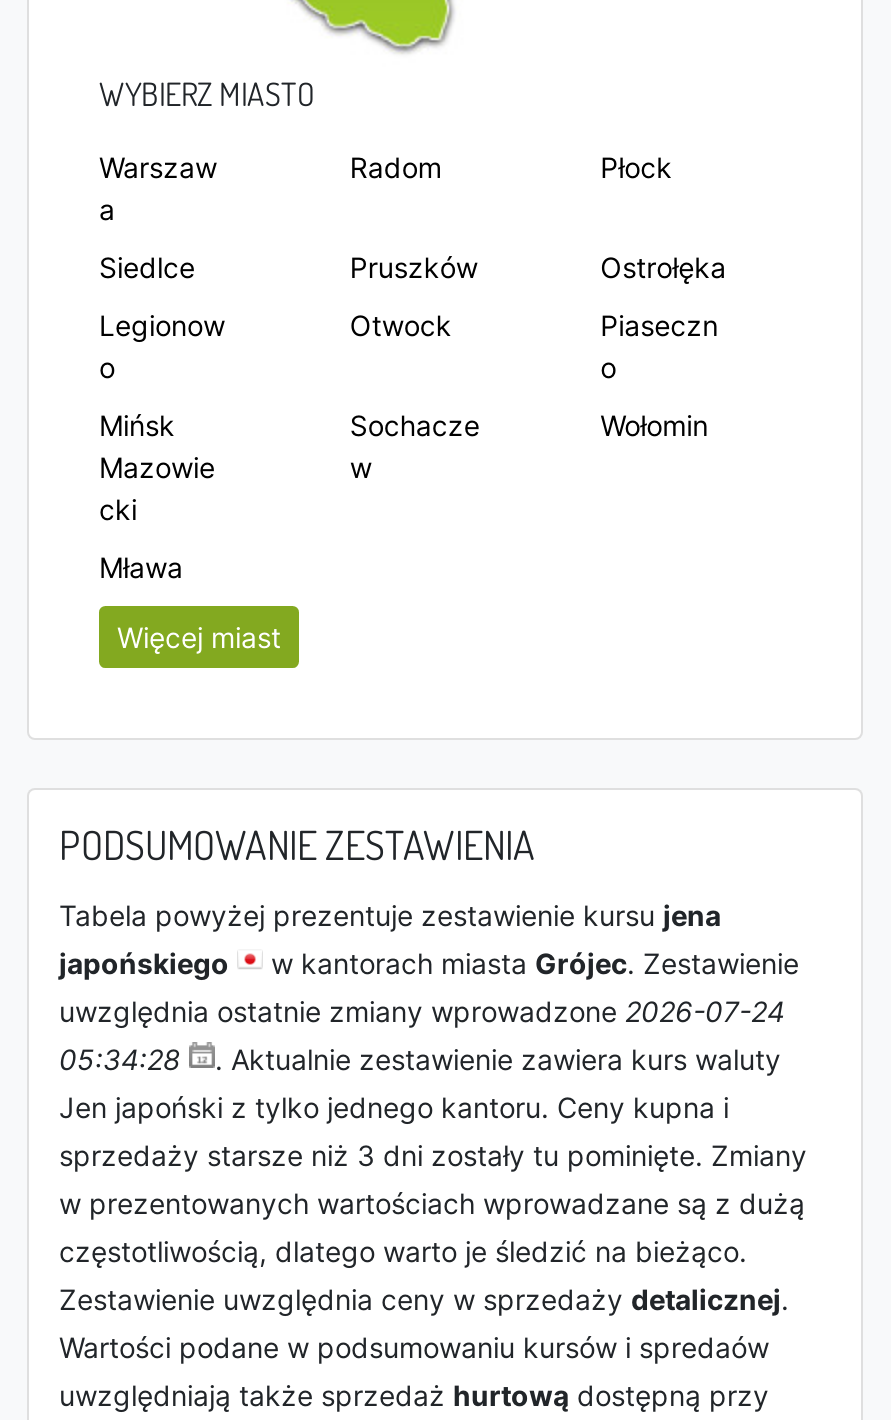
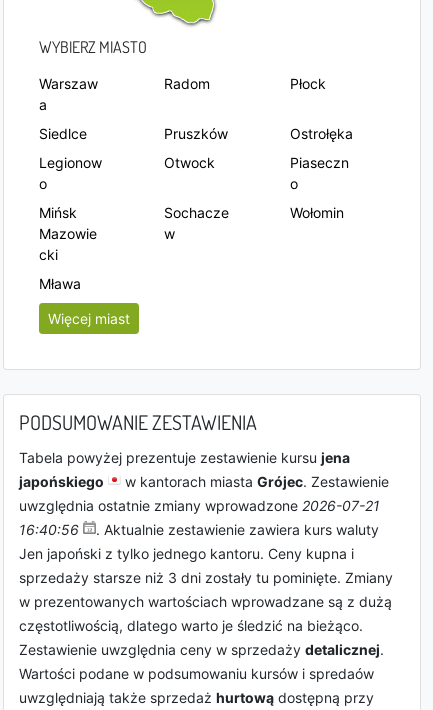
[59,994,785,1028] uwzględnia ostatnie zmiany wprowadzone 2026-07-24 -> [19,497,380,514] uwzględnia ostatnie zmiany wprowadzone 2026-07-21
[59,1042,781,1076] 05:34:28 . Aktualnie zestawienie zawiera kurs waluty -> [19,521,379,538] 16:40:56 . Aktualnie zestawienie zawiera kurs waluty

